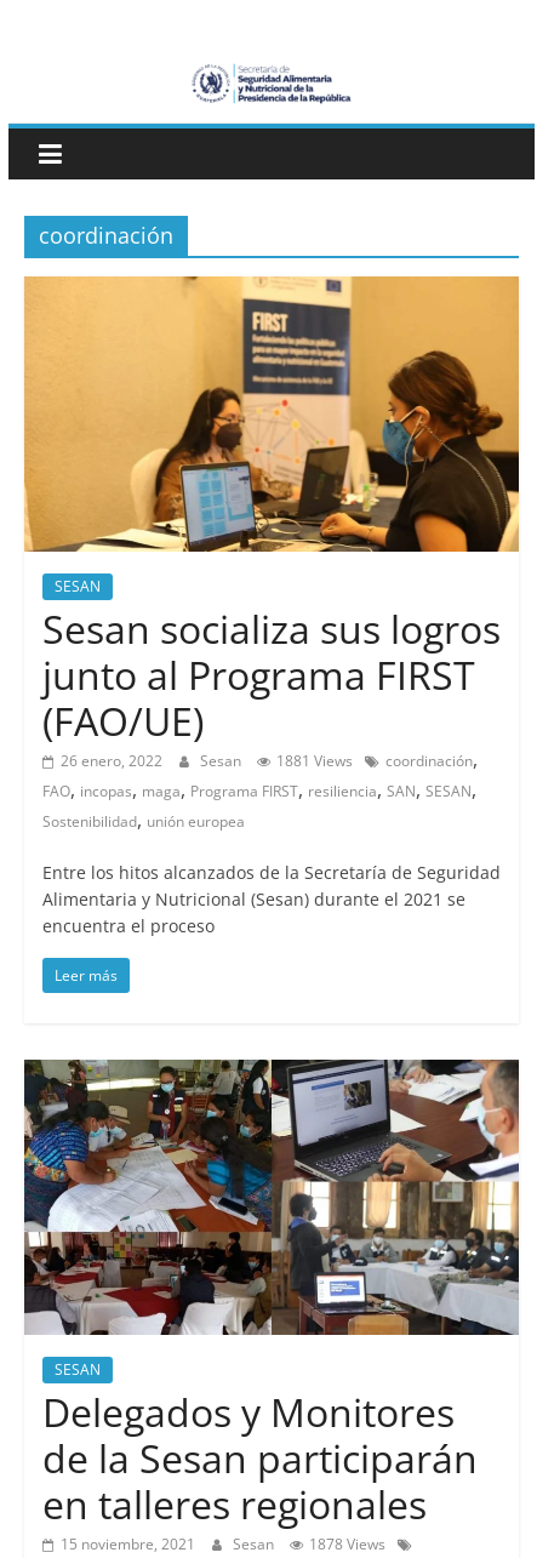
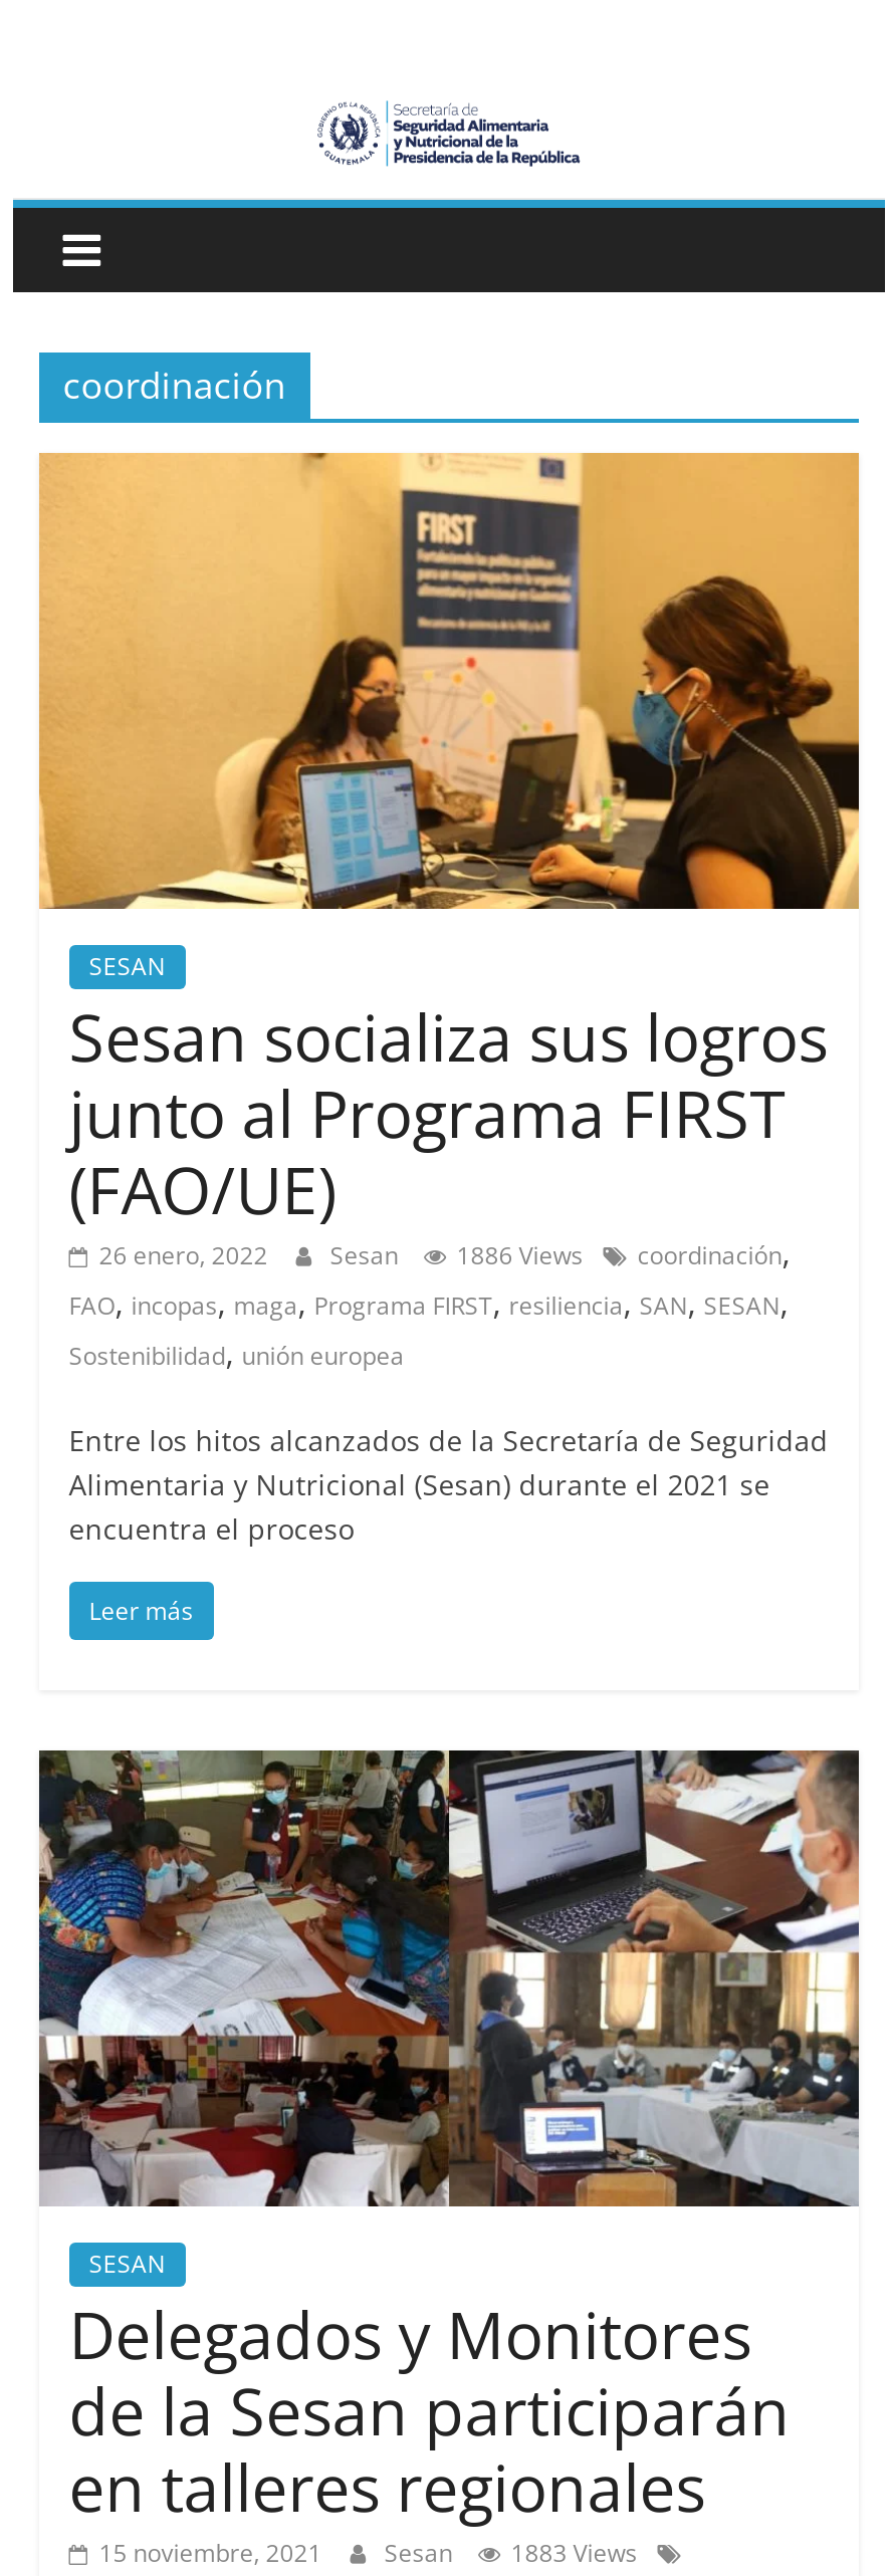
[60,745,477,772] 26 enero, 2022 Sesan 1881 Views coordinación, -> [99,1230,790,1274] 26 enero, 2022 Sesan 1886 Views coordinación,
[60,1534,385,1554] 15 noviembre, 2021 Sesan 1878 Views -> [99,2536,637,2570] 15 noviembre, 2021 Sesan 1883 Views

